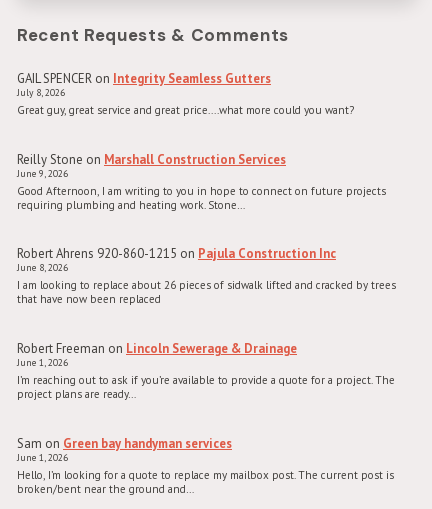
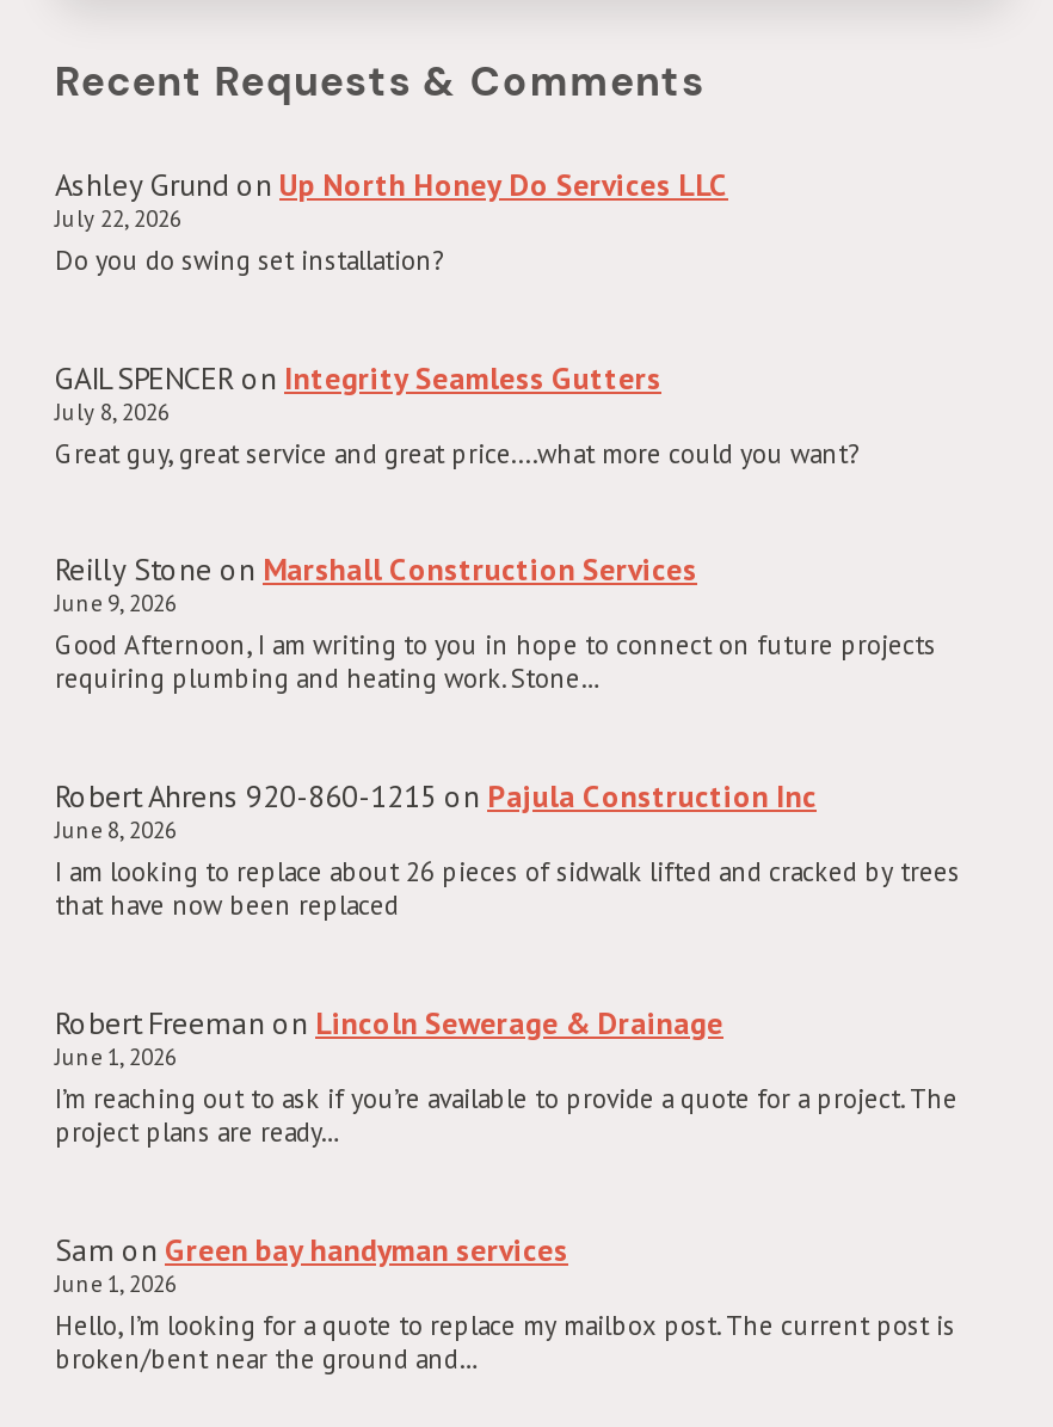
none -> [55,164,728,276] Ashley Grund on Up North Honey Do Services LLC | July 22, 2026 | Do you do swing set installation?

